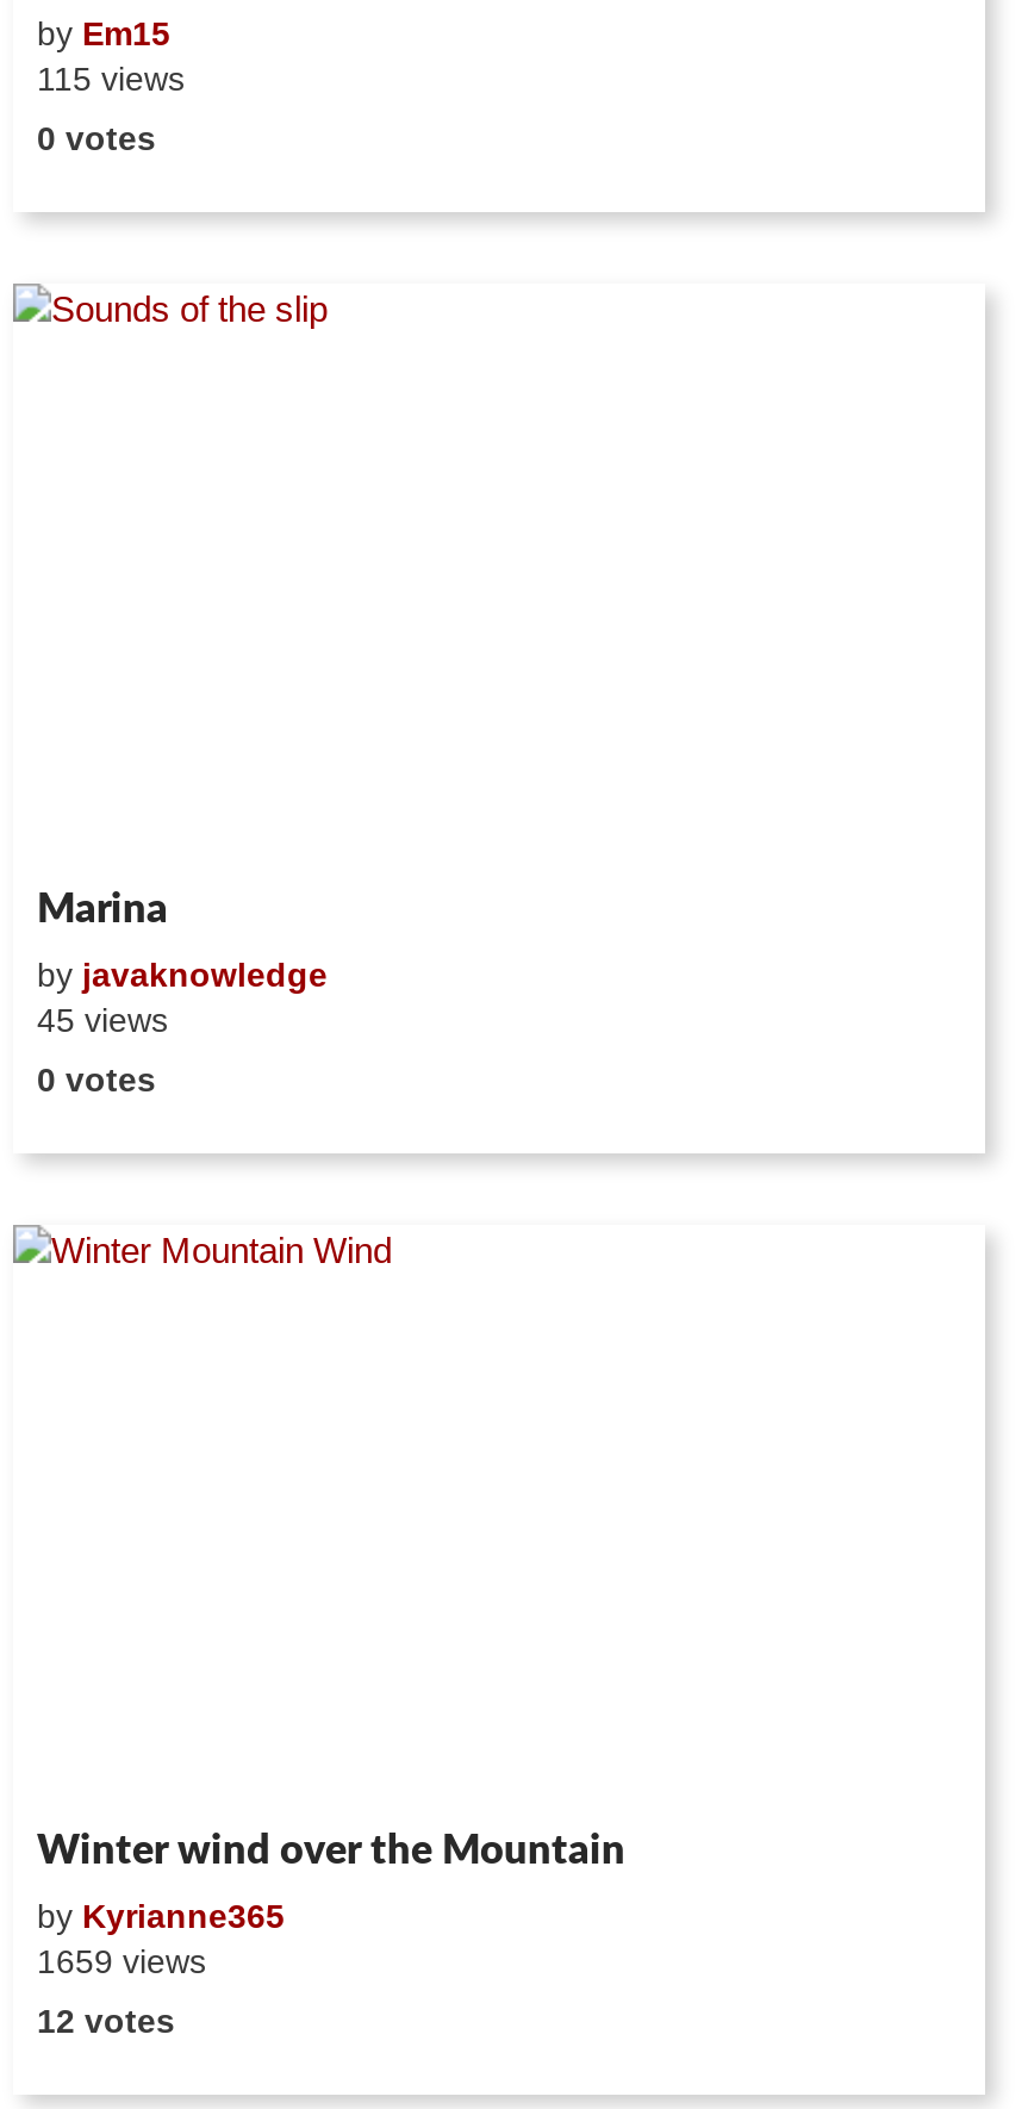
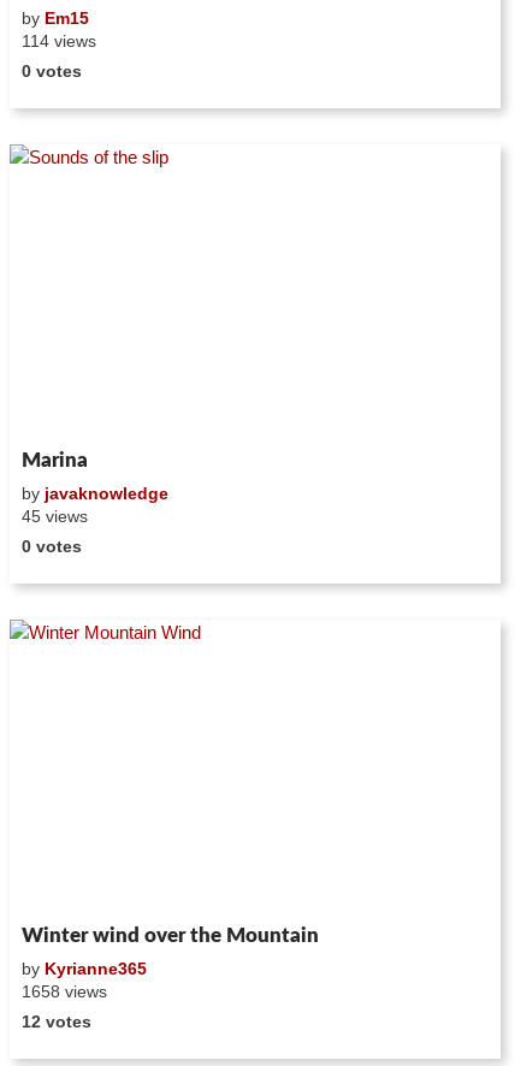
[37,61,185,99] 115 views -> [22,32,96,51] 114 views
[37,1942,206,1980] 1659 views -> [22,982,107,1001] 1658 views

